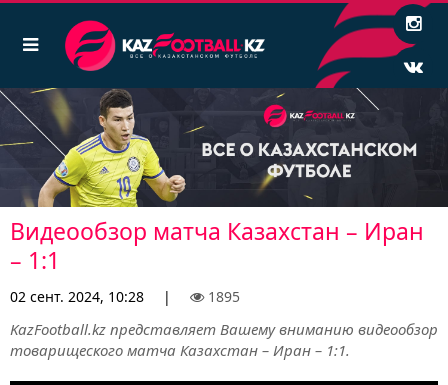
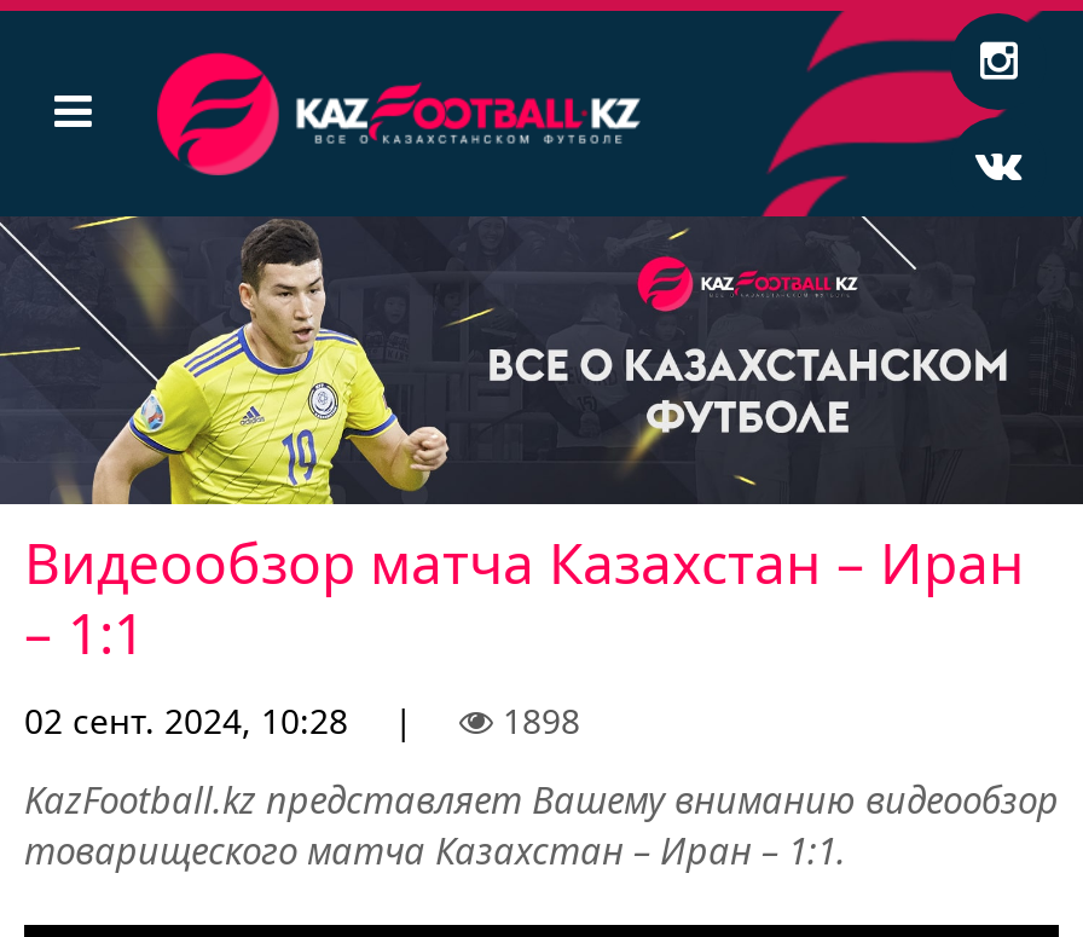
[208,287,240,306] 1895 -> [503,699,580,745] 1898

